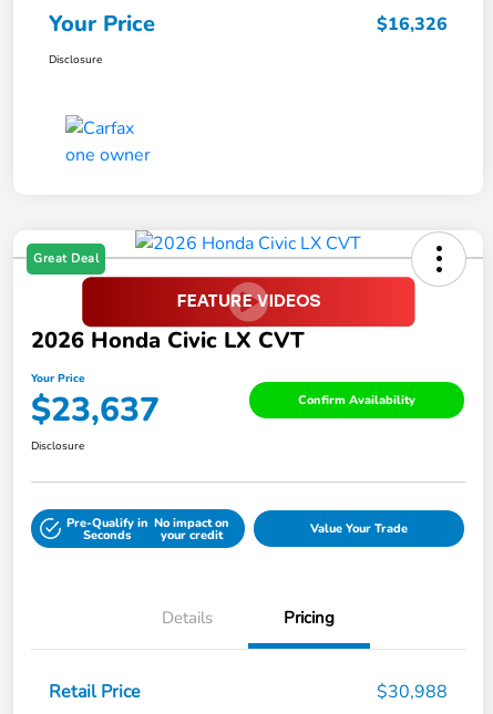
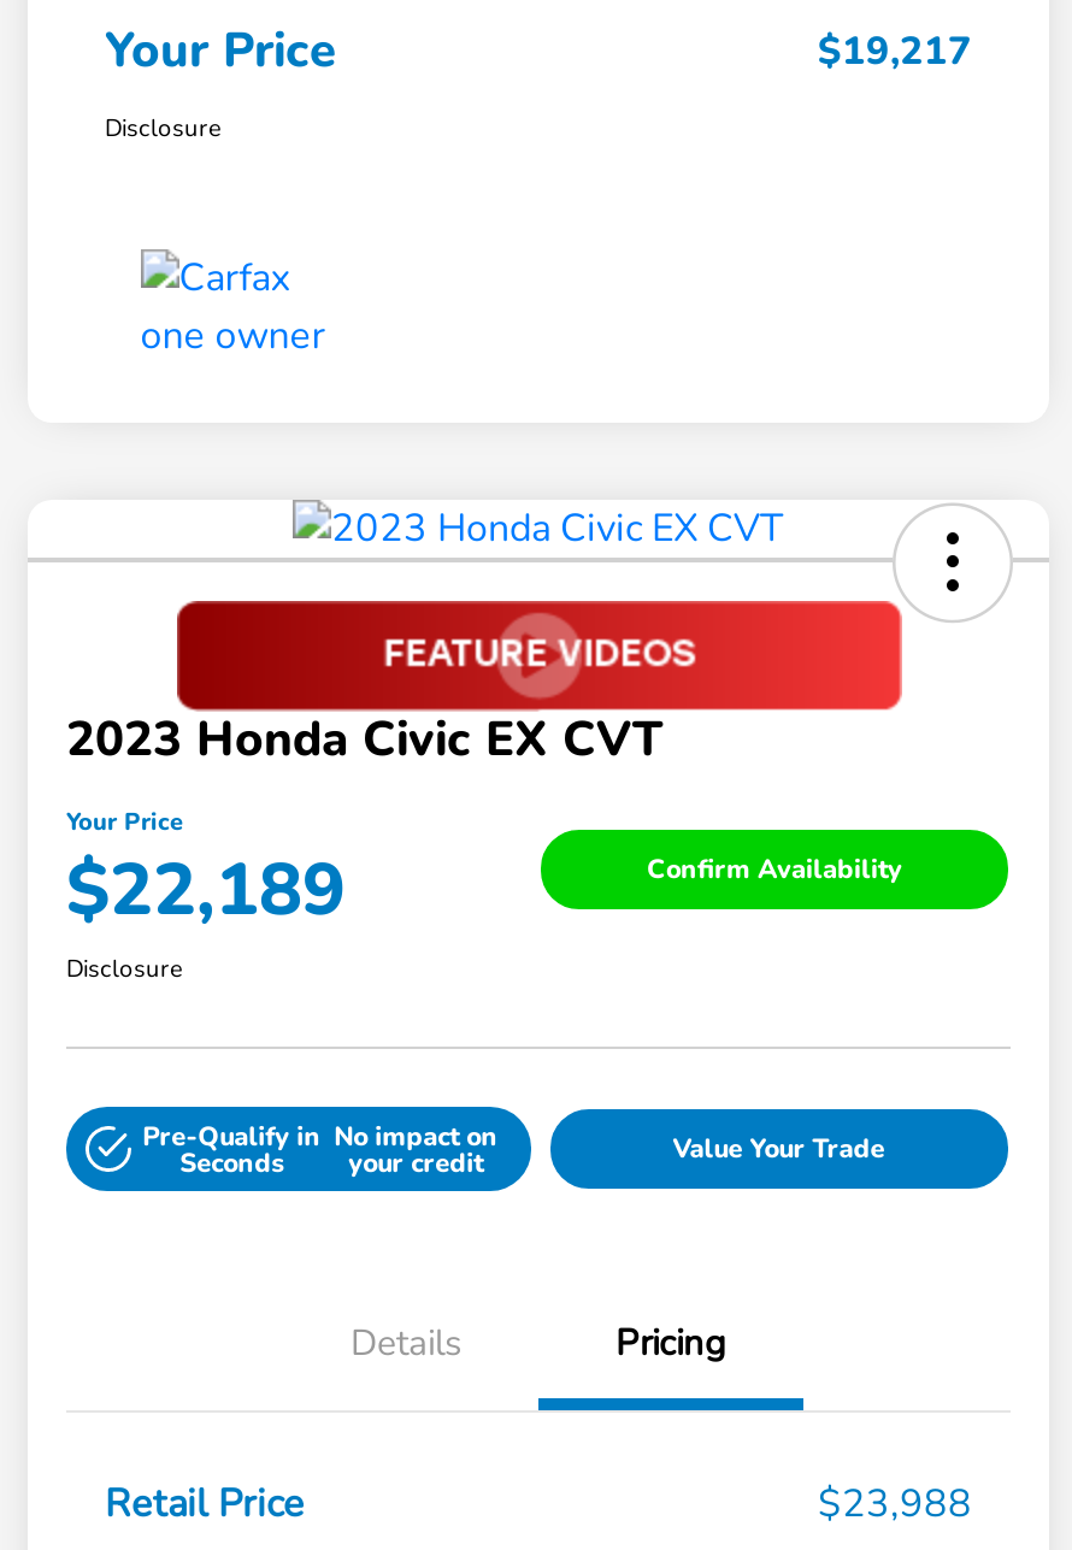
[377,12,448,37] $16,326 -> [818,26,972,79] $19,217
[31,250,305,356] Great Deal | 2026 Honda Civic LX CVT -> [66,707,664,772] 2023 Honda Civic EX CVT
[31,388,160,433] $23,637 -> [66,842,346,941] $22,189
[377,680,448,704] $30,988 -> [818,1478,972,1531] $23,988

